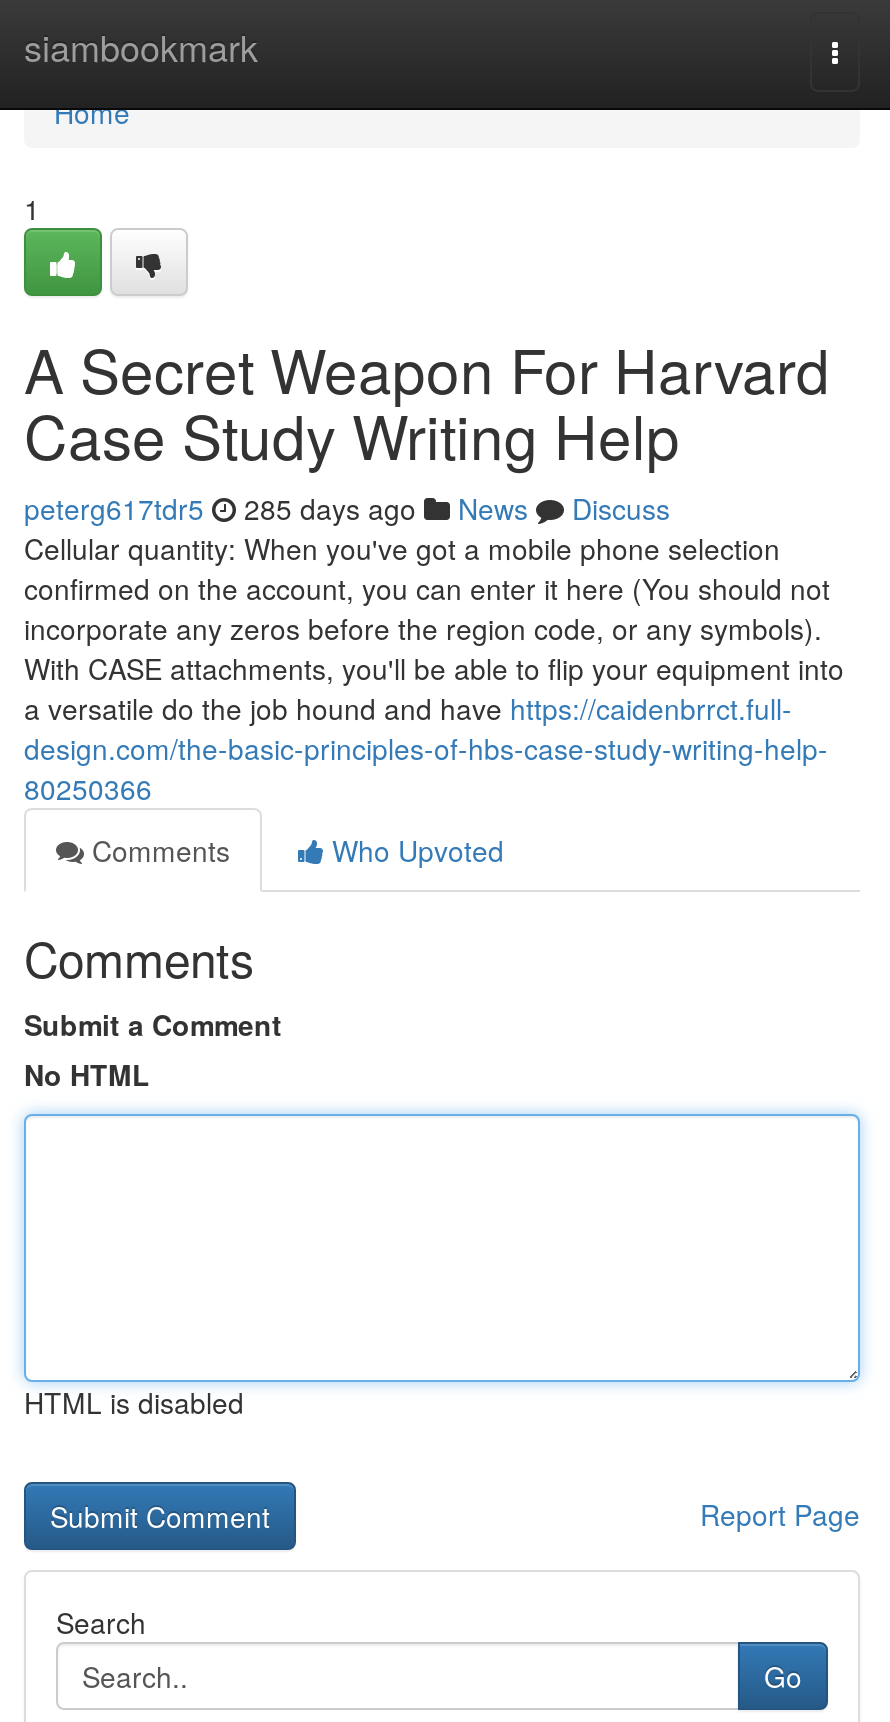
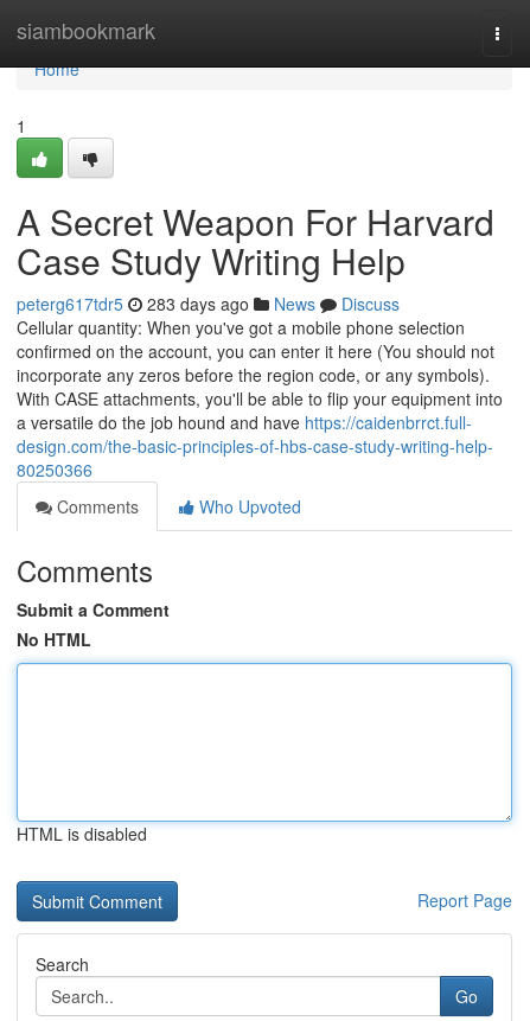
[24,488,670,528] peterg617tdr5 285 days ago News Discuss -> [17,292,400,315] peterg617tdr5 283 days ago News Discuss

